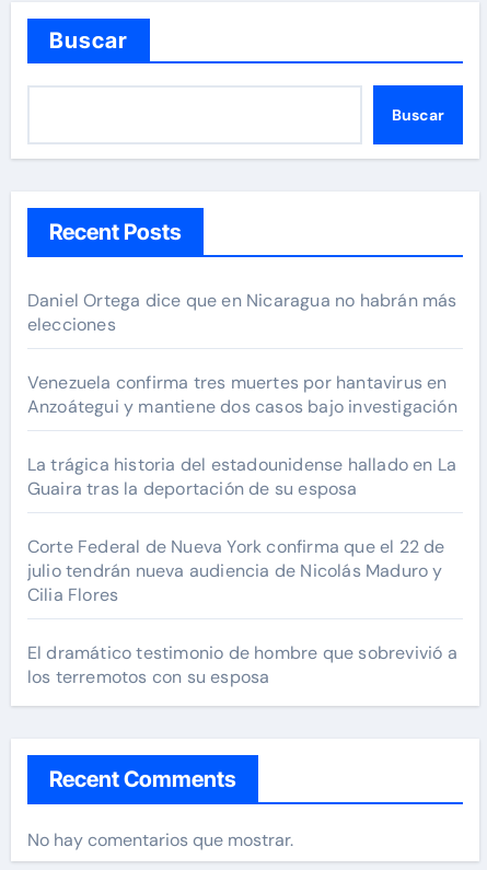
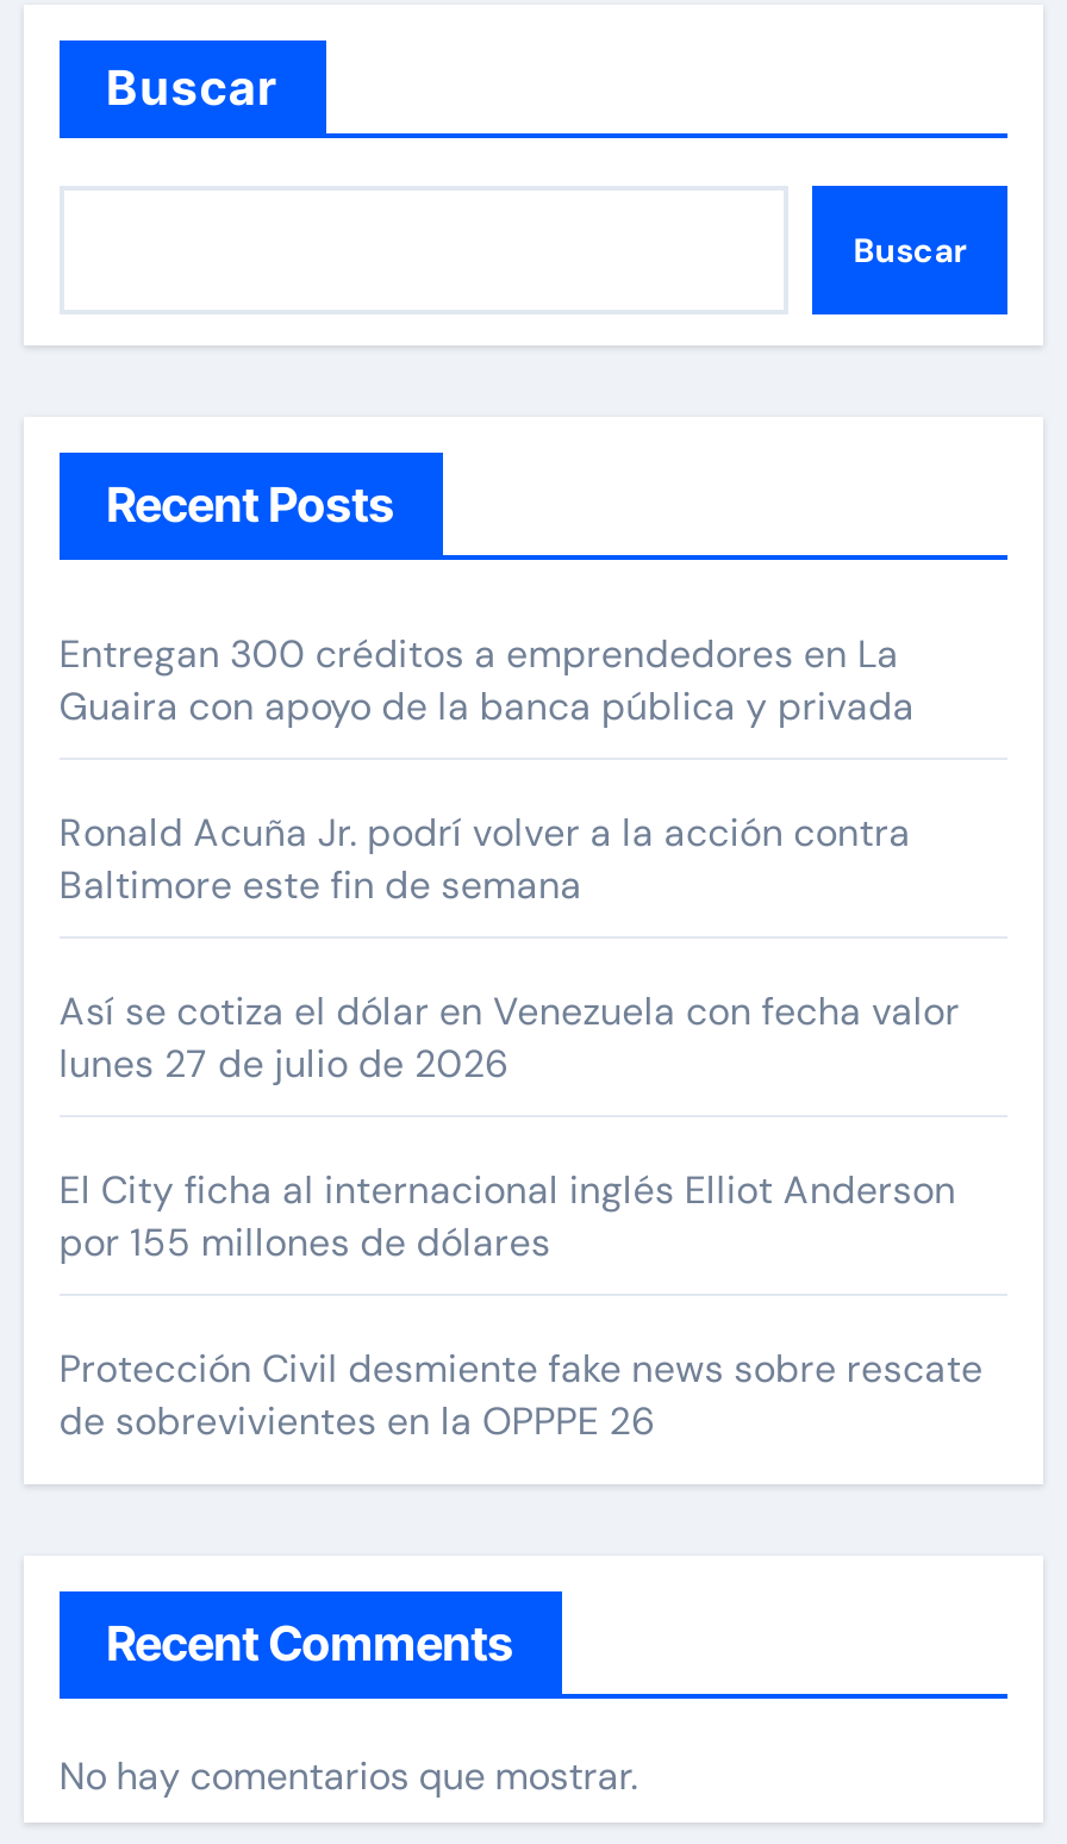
[27,289,457,337] Daniel Ortega dice que en Nicaragua no habrán más | elecciones -> [59,630,915,733] Entregan 300 créditos a emprendedores en La | Guaira con apoyo de la banca pública y privada
[27,372,457,419] Venezuela confirma tres muertes por hantavirus en | Anzoátegui y mantiene dos casos bajo investigación -> [59,809,911,911] Ronald Acuña Jr. podrí volver a la acción contra | Baltimore este fin de semana
[27,454,457,501] La trágica historia del estadounidense hallado en La | Guaira tras la deportación de su esposa -> [59,988,960,1090] Así se cotiza el dólar en Venezuela con fecha valor | lunes 27 de julio de 2026
[27,536,445,607] Corte Federal de Nueva York confirma que el 22 de | julio tendrán nueva audiencia de Nicolás Maduro y | Cilia Flores -> [59,1166,956,1269] El City ficha al internacional inglés Elliot Anderson | por 155 millones de dólares
[27,642,457,689] El dramático testimonio de hombre que sobrevivió a | los terremotos con su esposa -> [59,1345,983,1447] Protección Civil desmiente fake news sobre rescate | de sobrevivientes en la OPPPE 26

